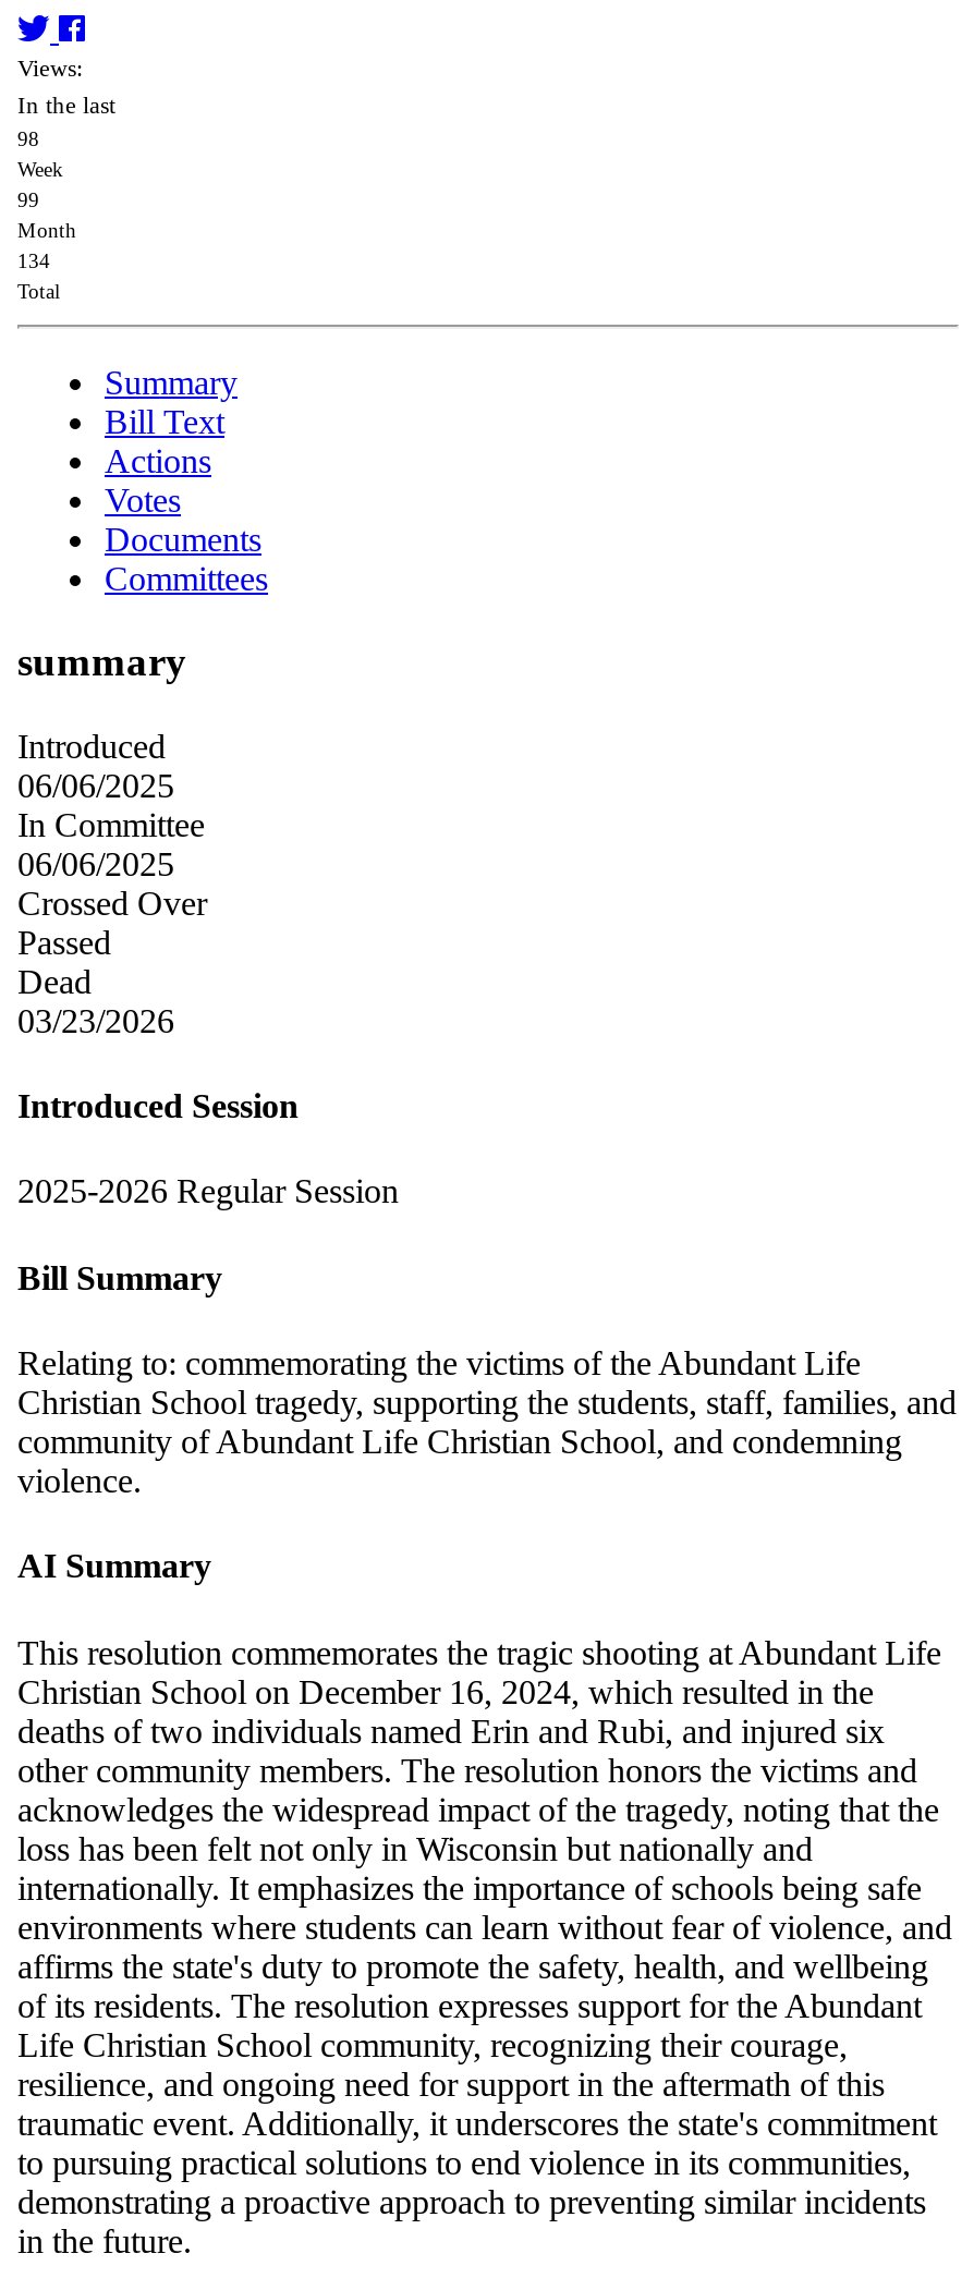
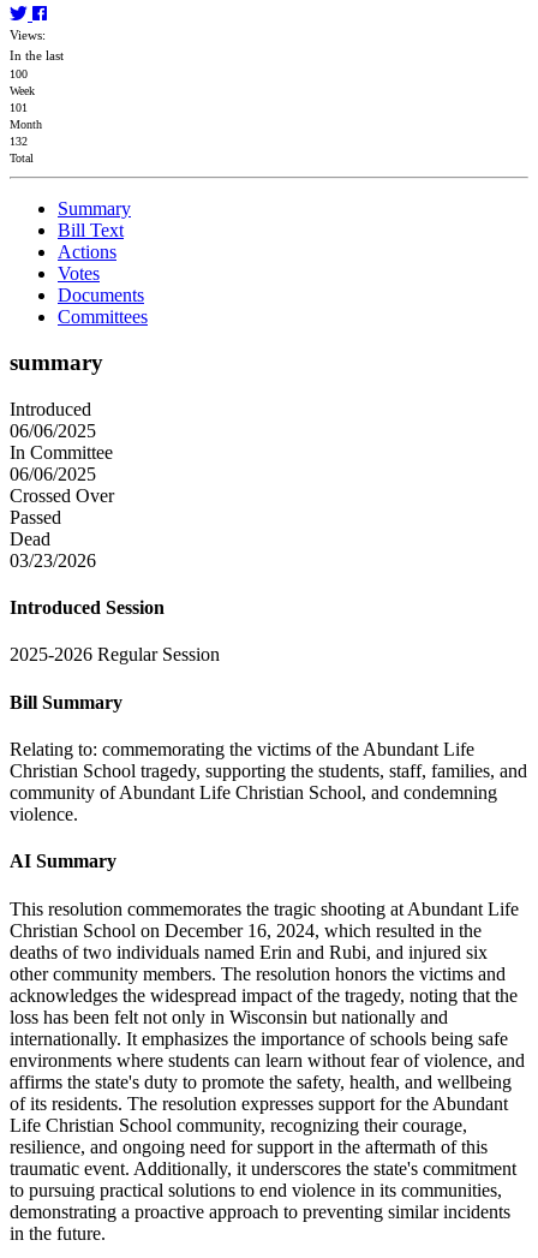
[17,125,39,149] 98 -> [10,67,28,80] 100
[17,186,39,210] 99 -> [10,100,28,114] 101
[17,247,50,271] 134 -> [10,134,28,147] 132

